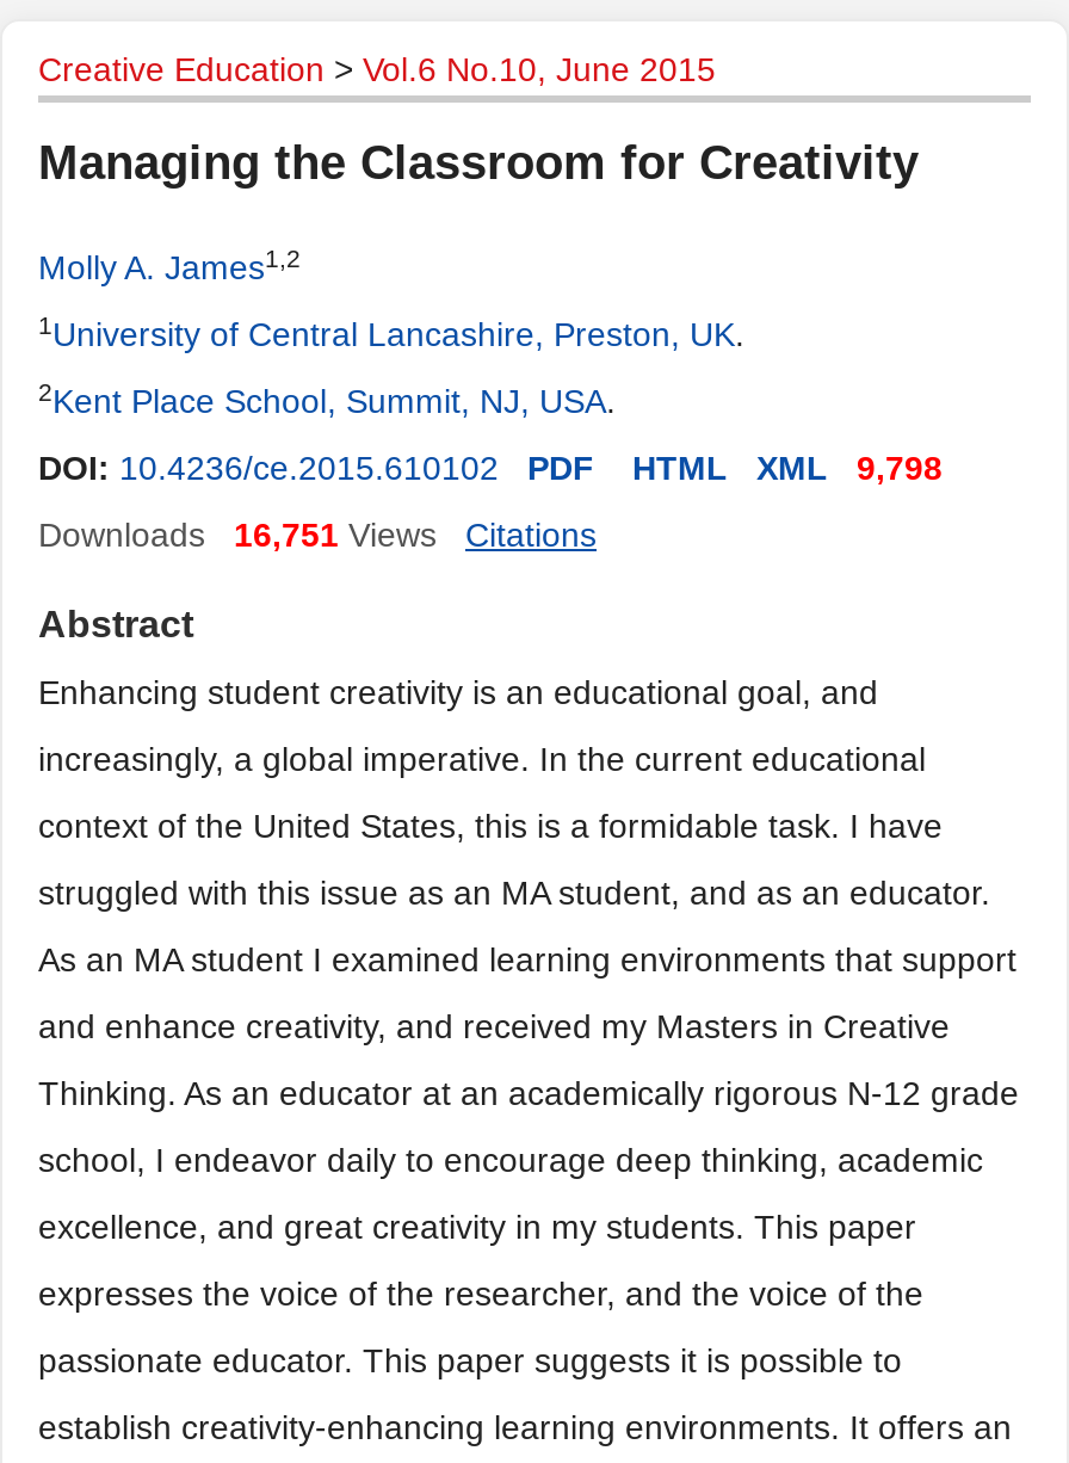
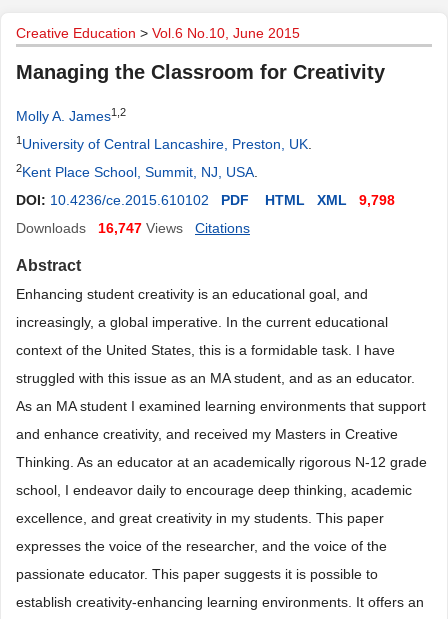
[38,516,437,554] Downloads 16,751 Views -> [16,220,183,236] Downloads 16,747 Views

